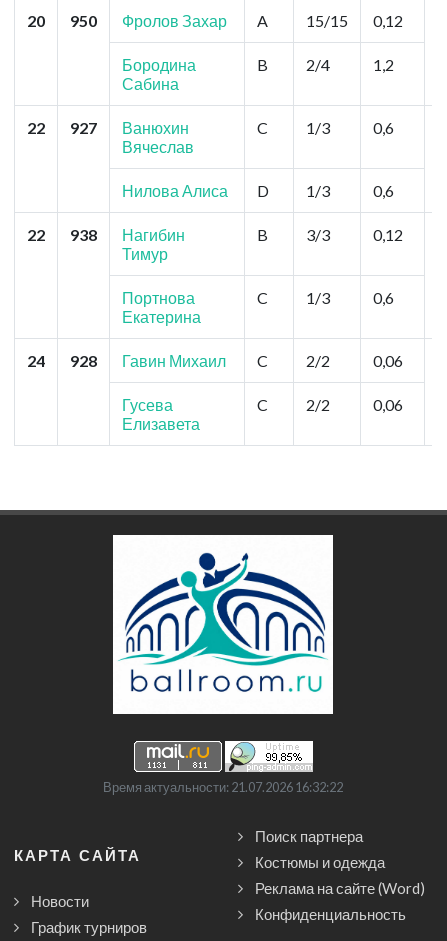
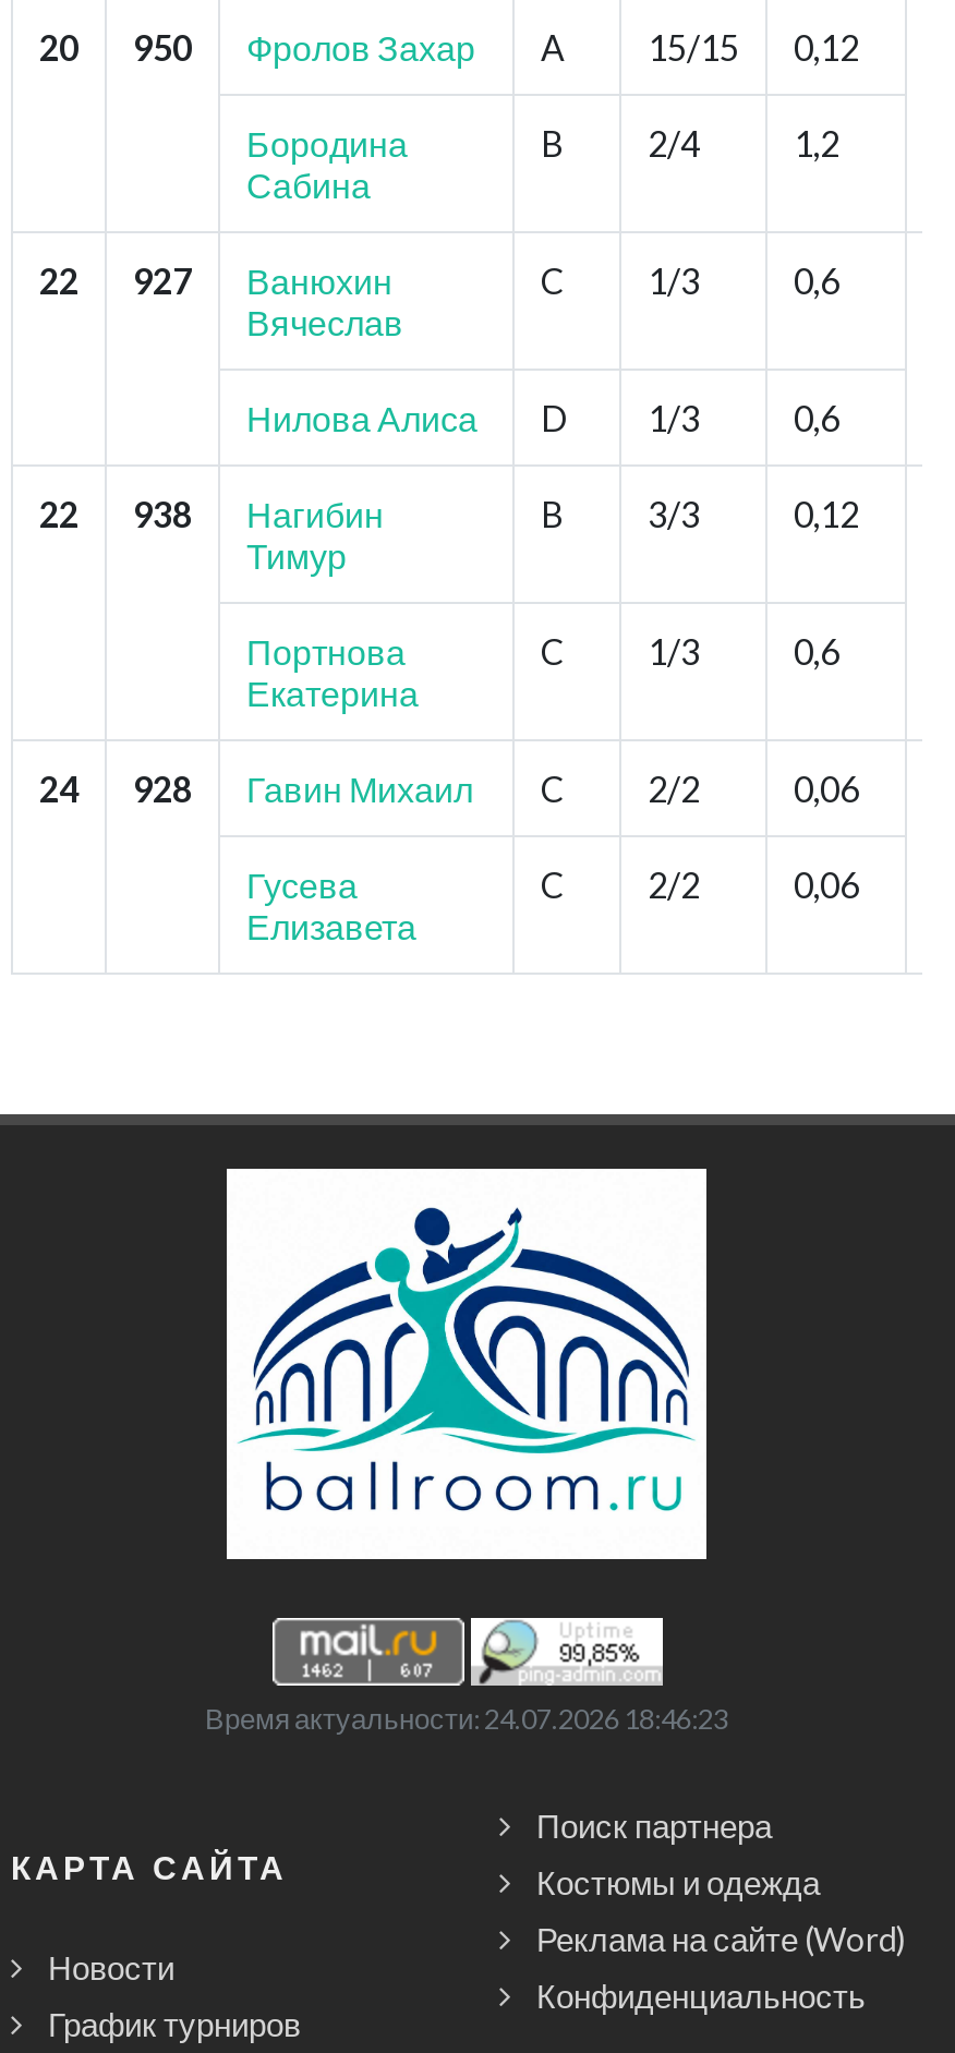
[103,779,343,795] Время актуальности: 21.07.2026 16:32:22 -> [205,1701,728,1736] Время актуальности: 24.07.2026 18:46:23

